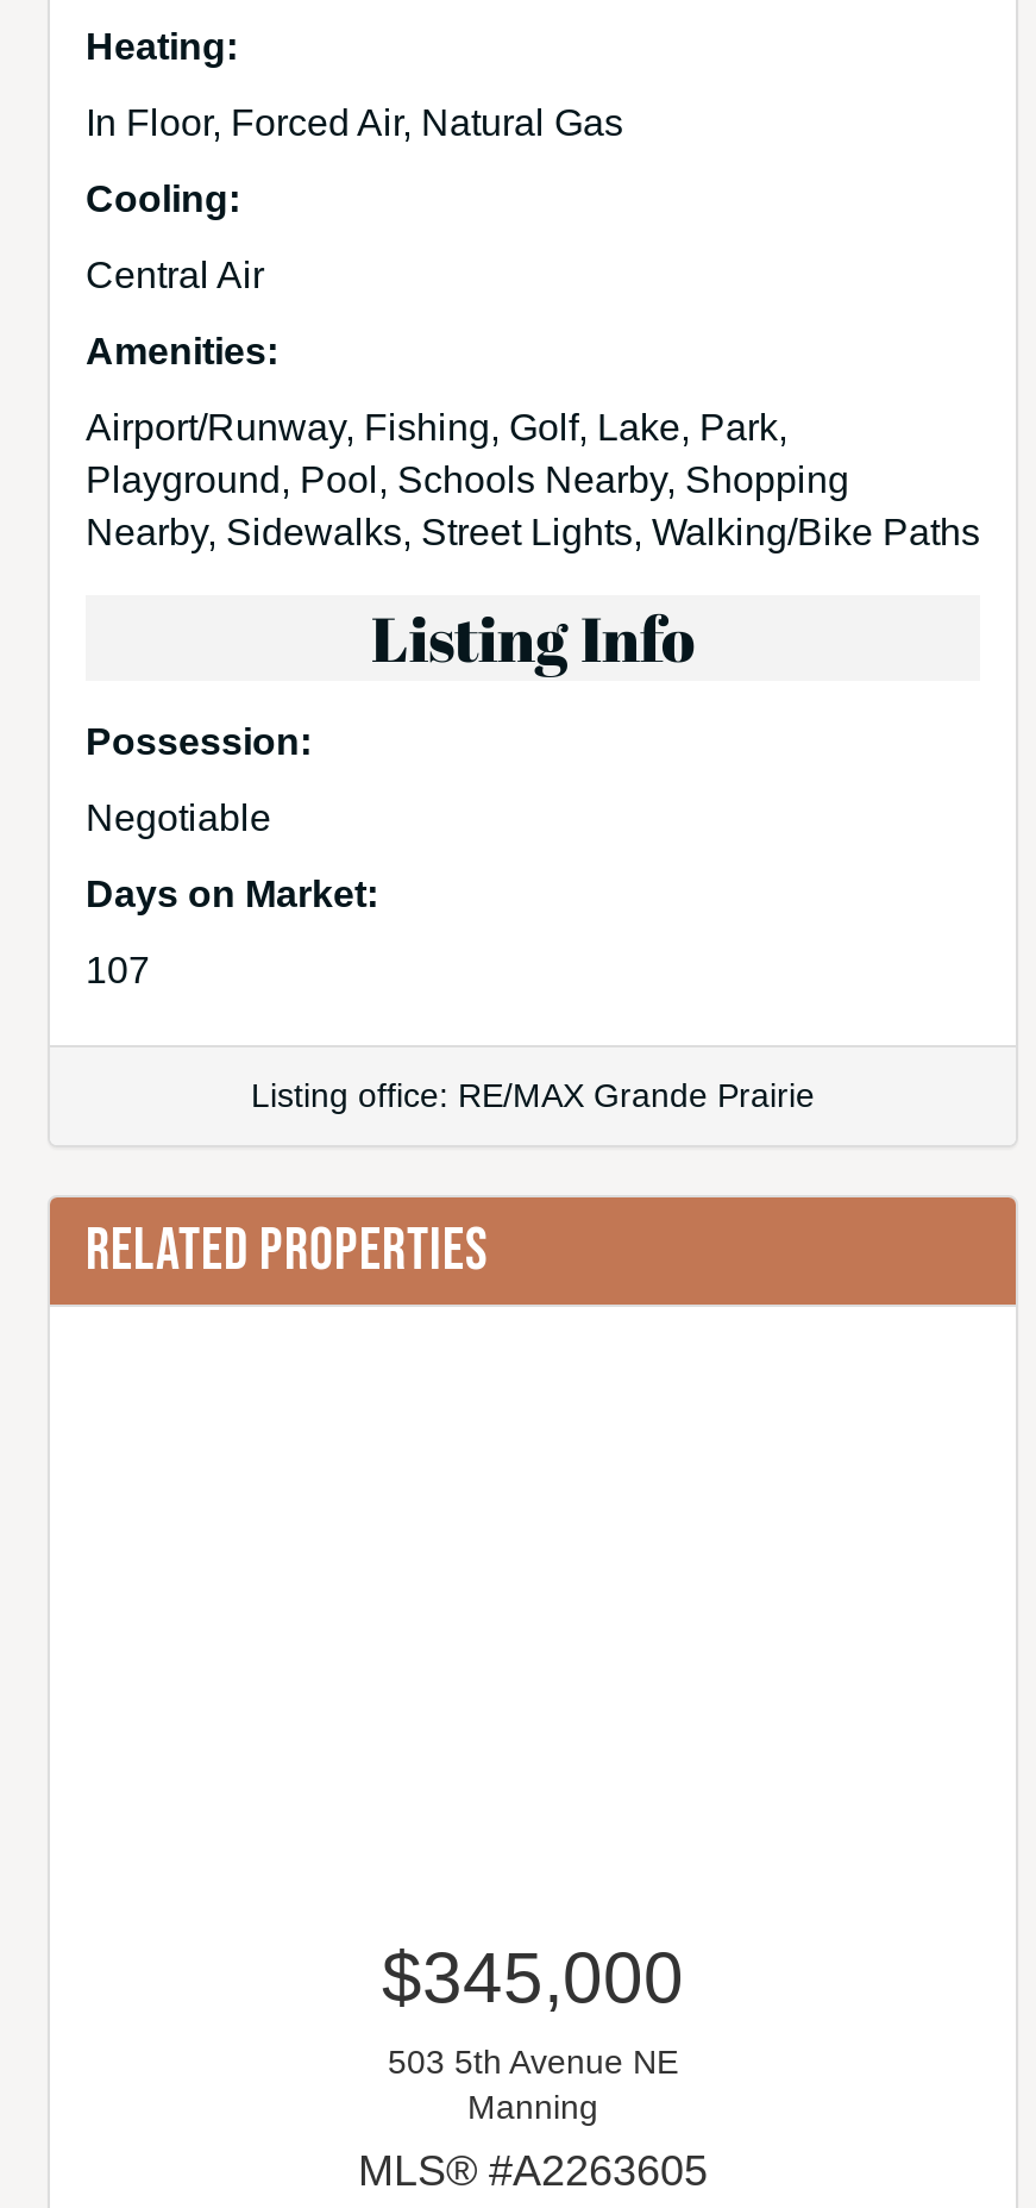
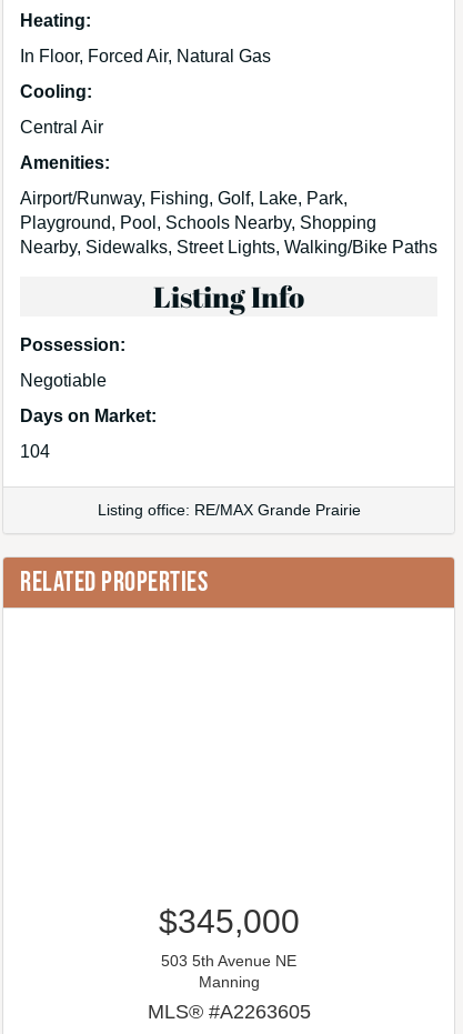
[86,949,150,990] 107 -> [20,442,50,461] 104

